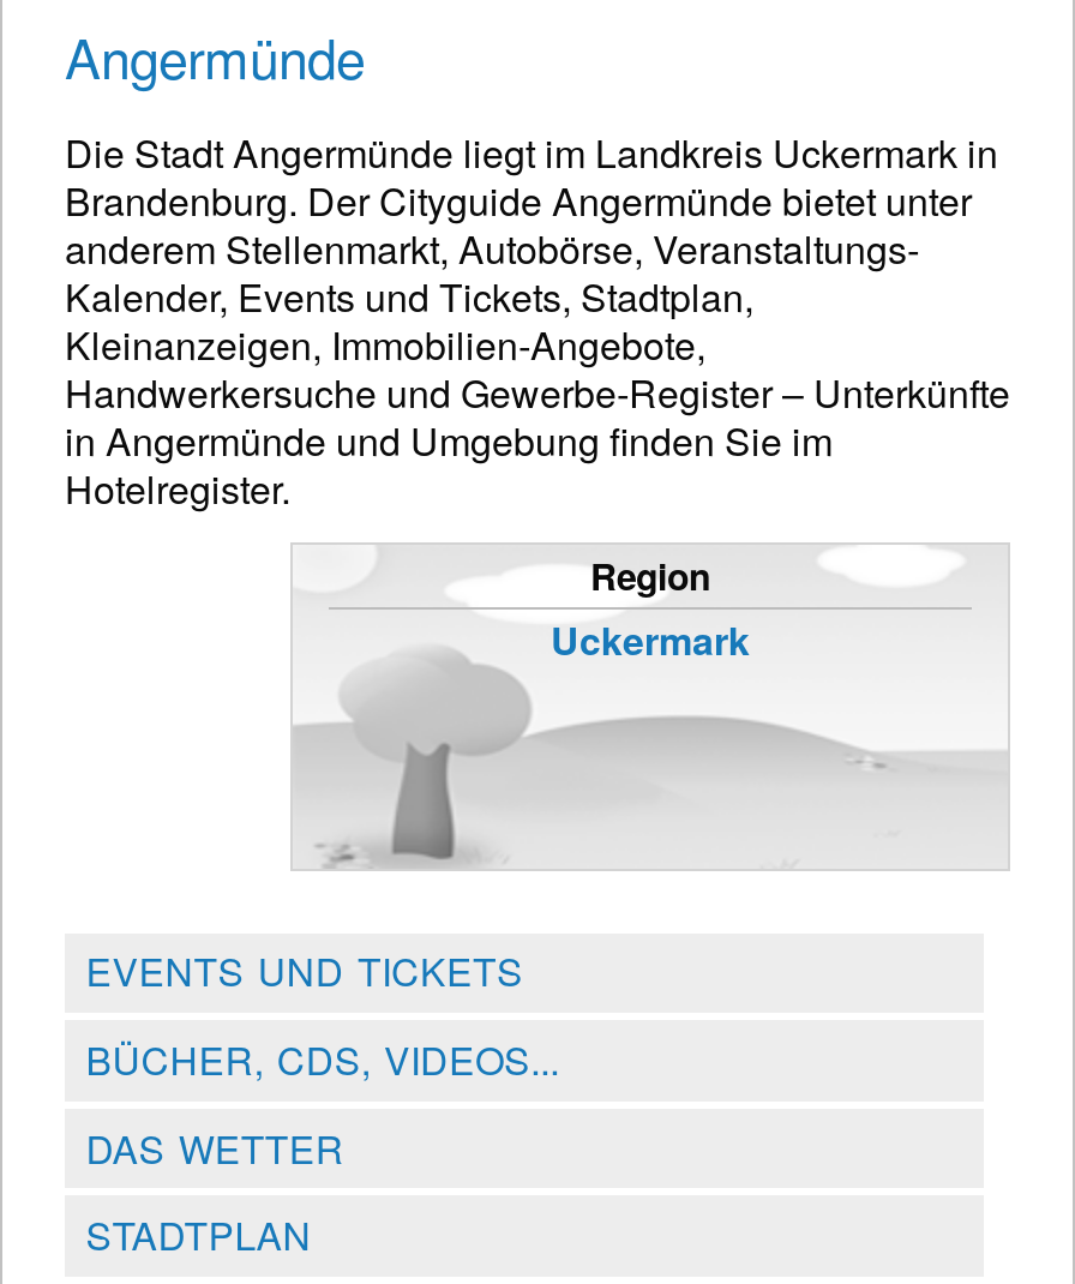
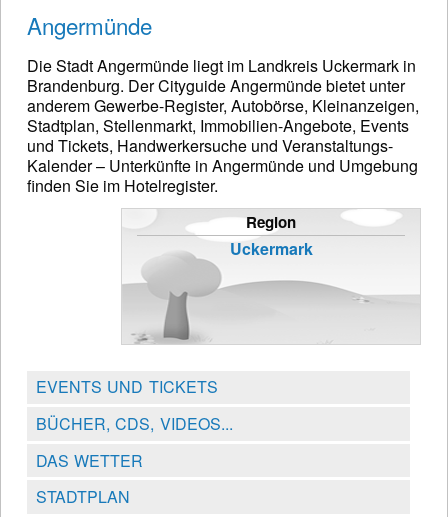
[65,220,1010,515] anderem Stellenmarkt, Autobörse, Veranstaltungs- | Kalender, Events und Tickets, Stadtplan, | Kleinanzeigen, Immobilien-Angebote, | Handwerkersuche und Gewerbe-Register – Unterkünfte | in Angermünde und Umgebung finden Sie im | Hotelregister. -> [27,94,419,197] anderem Gewerbe-Register, Autobörse, Kleinanzeigen, | Stadtplan, Stellenmarkt, Immobilien-Angebote, Events | und Tickets, Handwerkersuche und Veranstaltungs- | Kalender – Unterkünfte in Angermünde und Umgebung | finden Sie im Hotelregister.

